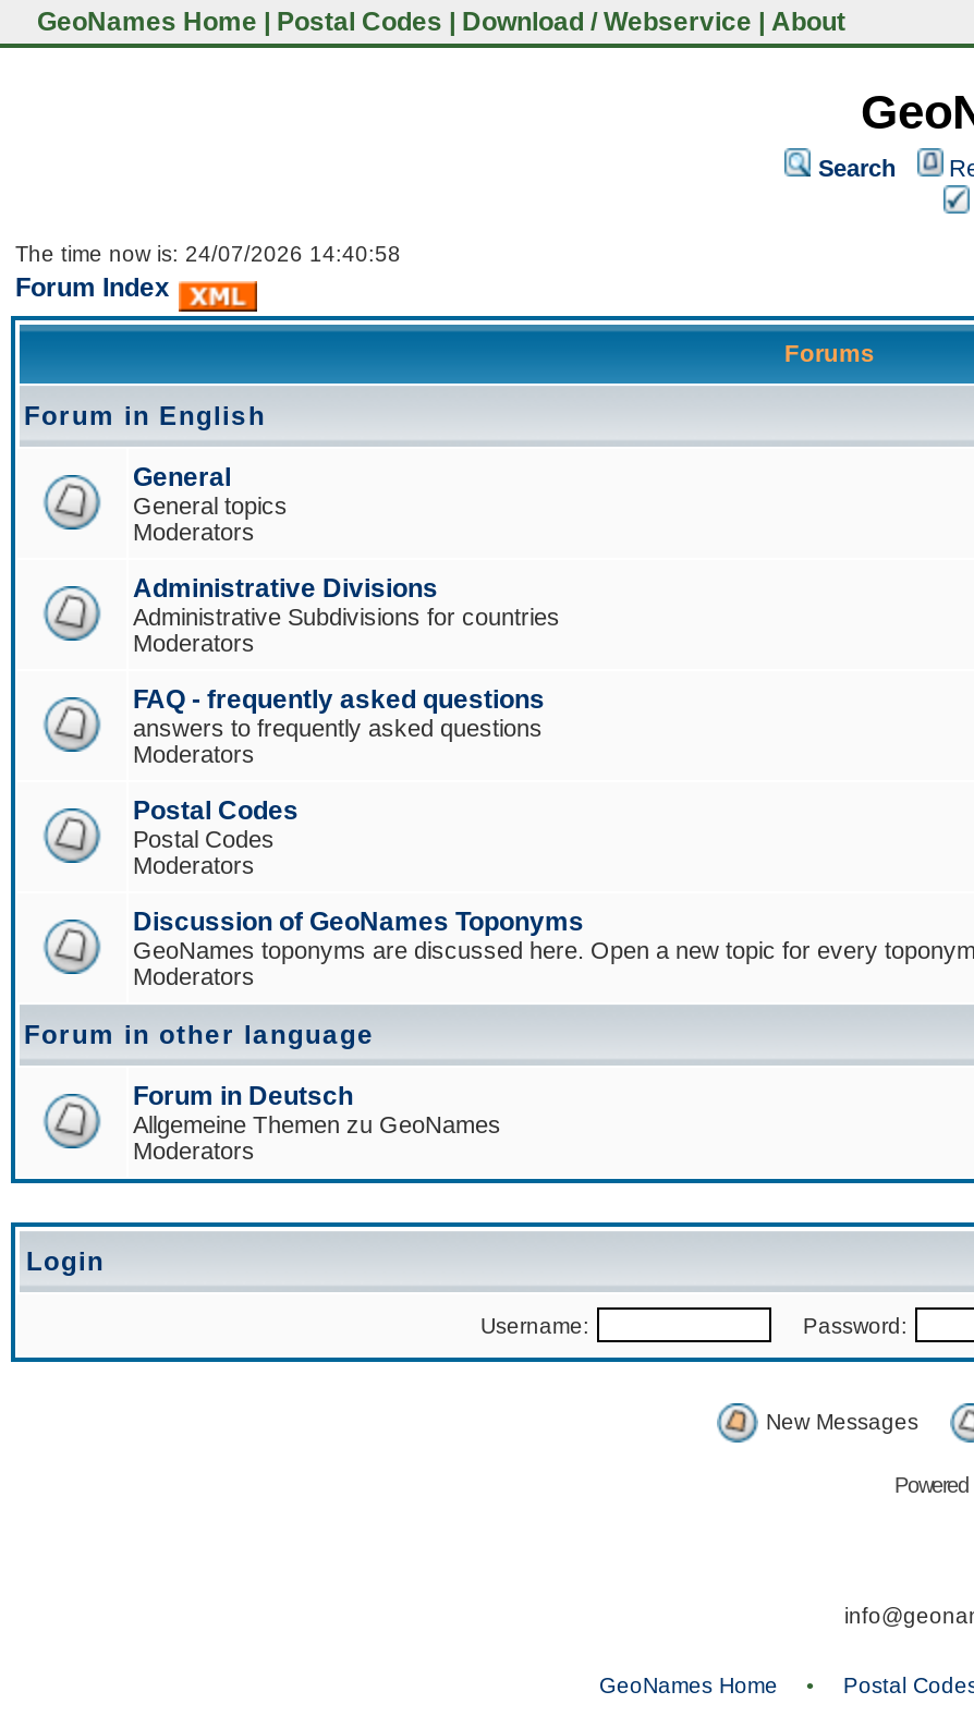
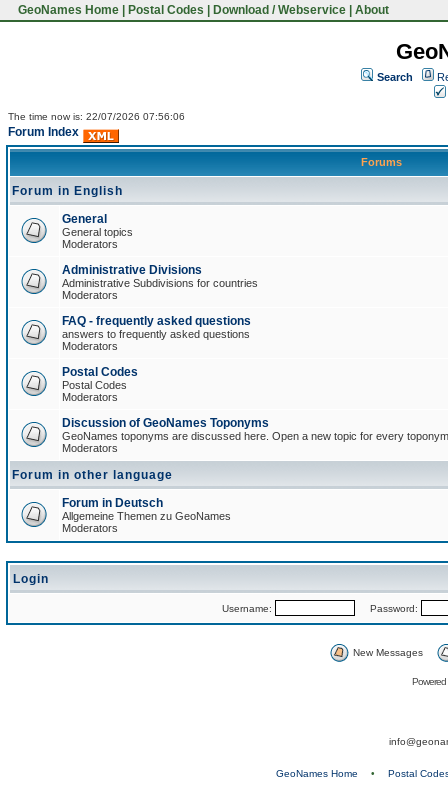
[15,242,401,266] The time now is: 24/07/2026 14:40:58 -> [8,111,185,122] The time now is: 22/07/2026 07:56:06

